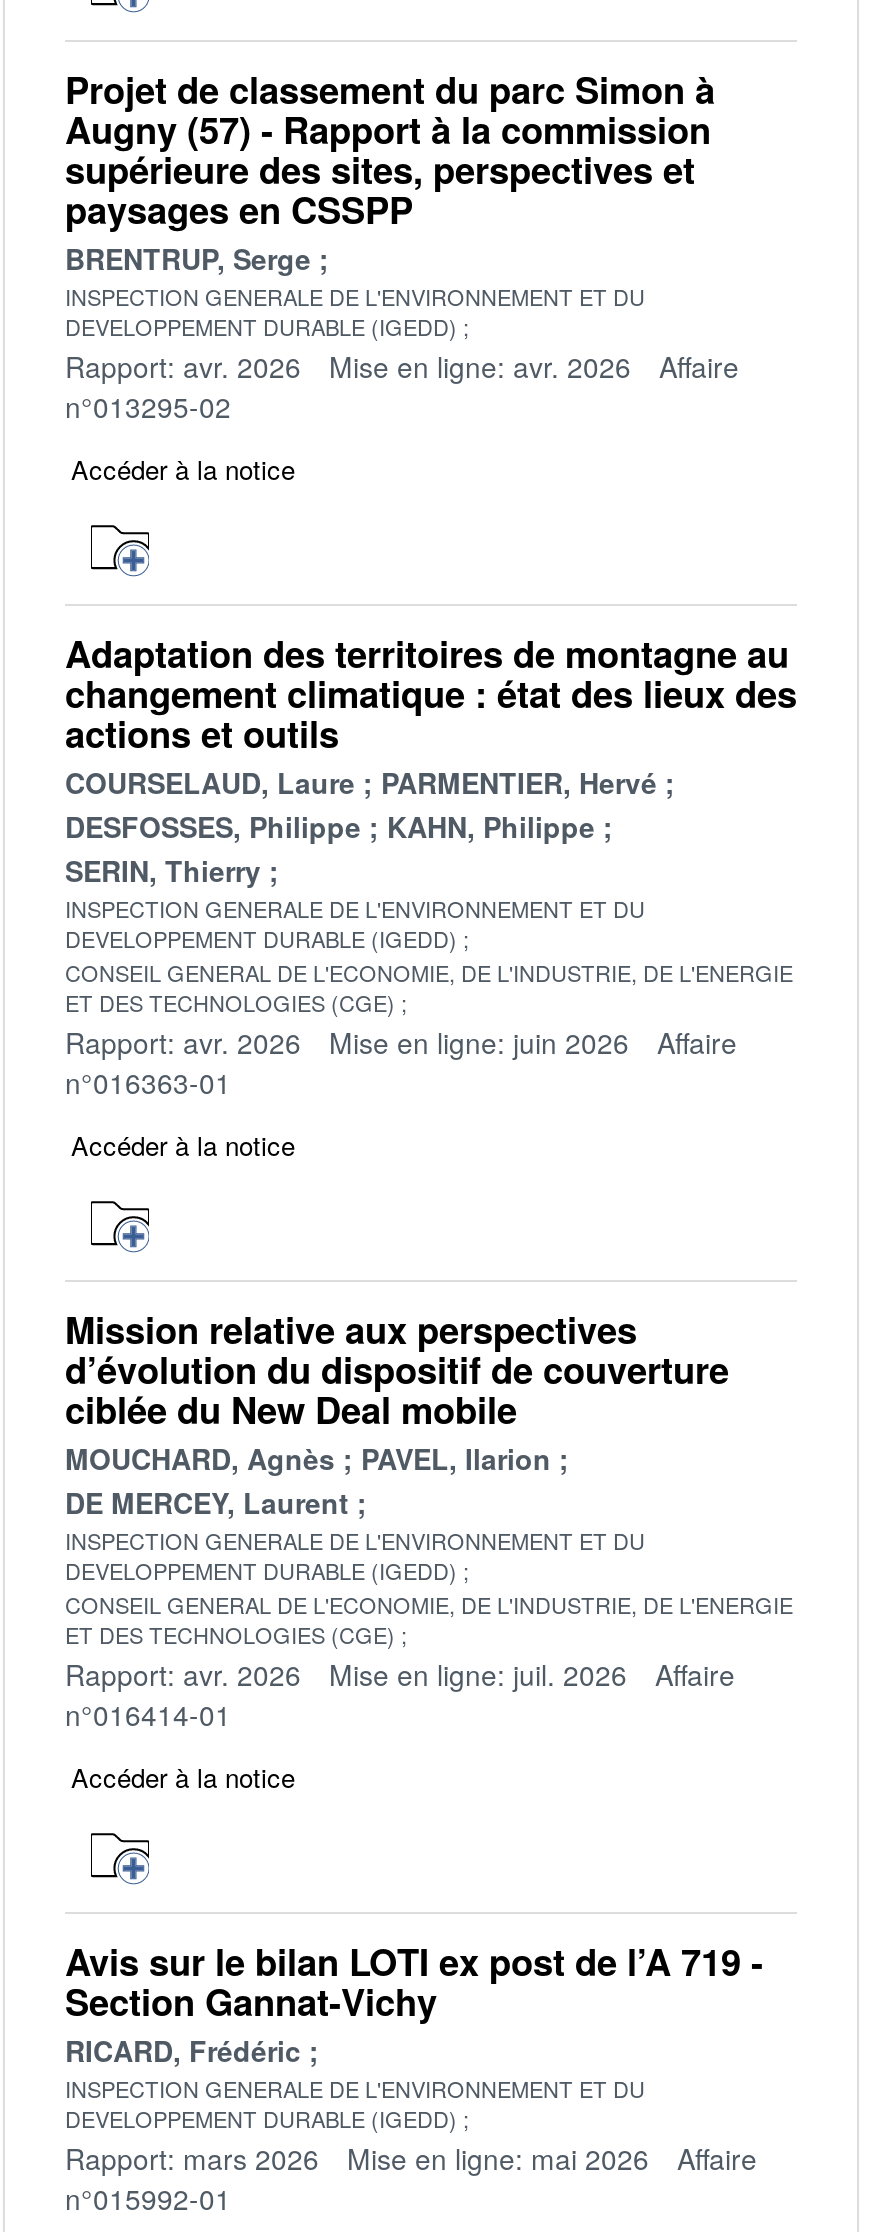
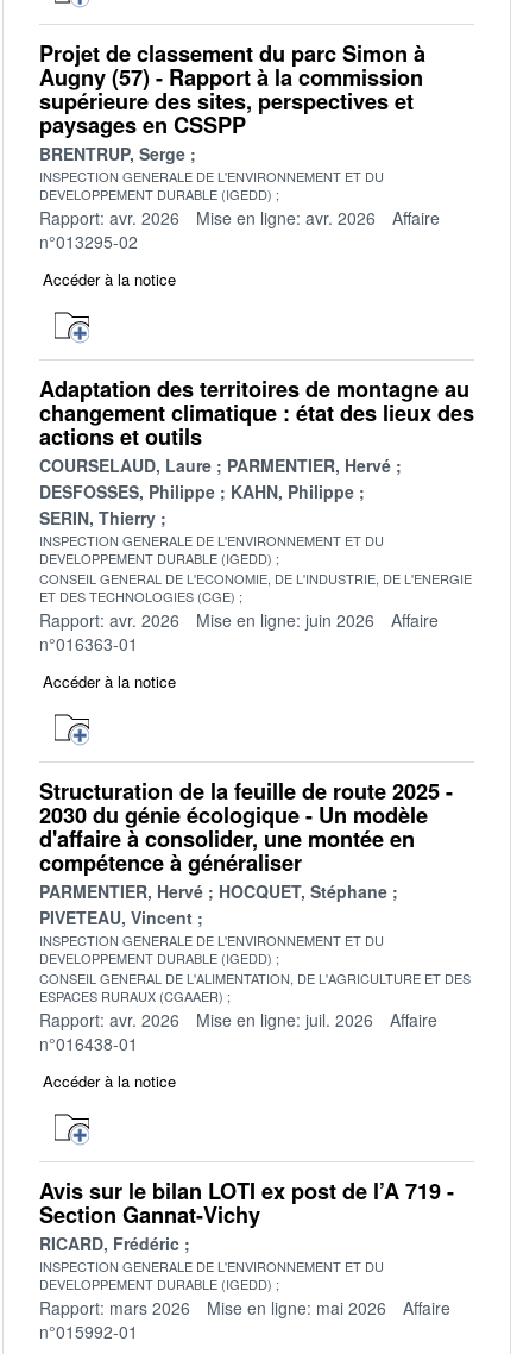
[65,1305,729,1523] Mission relative aux perspectives | d’évolution du dispositif de couverture | ciblée du New Deal mobile | MOUCHARD, Agnès | PAVEL, Ilarion | DE MERCEY, Laurent -> [39,776,453,930] Structuration de la feuille de route 2025 - | 2030 du génie écologique - Un modèle | d'affaire à consolider, une montée en | compétence à généraliser | PARMENTIER, Hervé | HOCQUET, Stéphane | PIVETEAU, Vincent
[65,1589,793,1651] CONSEIL GENERAL DE L'ECONOMIE, DE L'INDUSTRIE, DE L'ENERGIE | ET DES TECHNOLOGIES (CGE) -> [39,969,471,1006] CONSEIL GENERAL DE L'ALIMENTATION, DE L'AGRICULTURE ET DES | ESPACES RURAUX (CGAAER)
[65,1695,231,1735] n°016414-01 -> [39,1032,138,1056] n°016438-01

